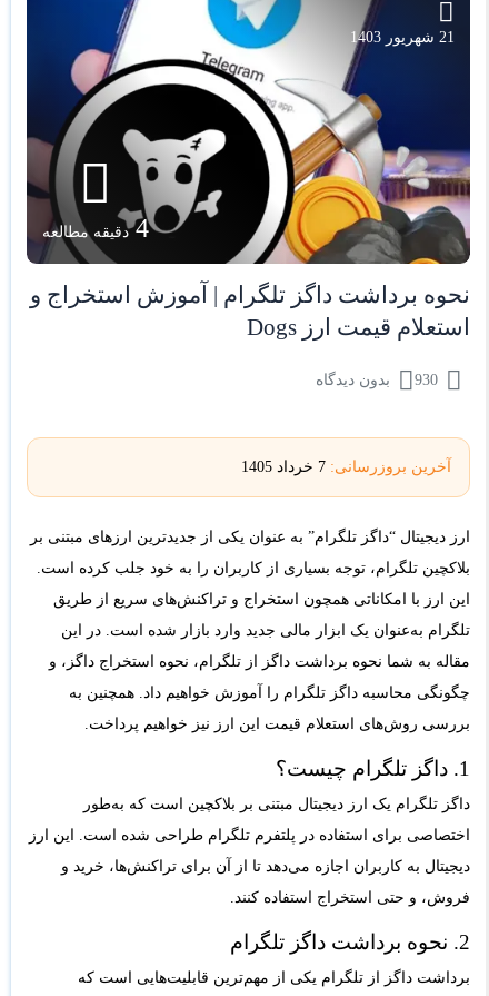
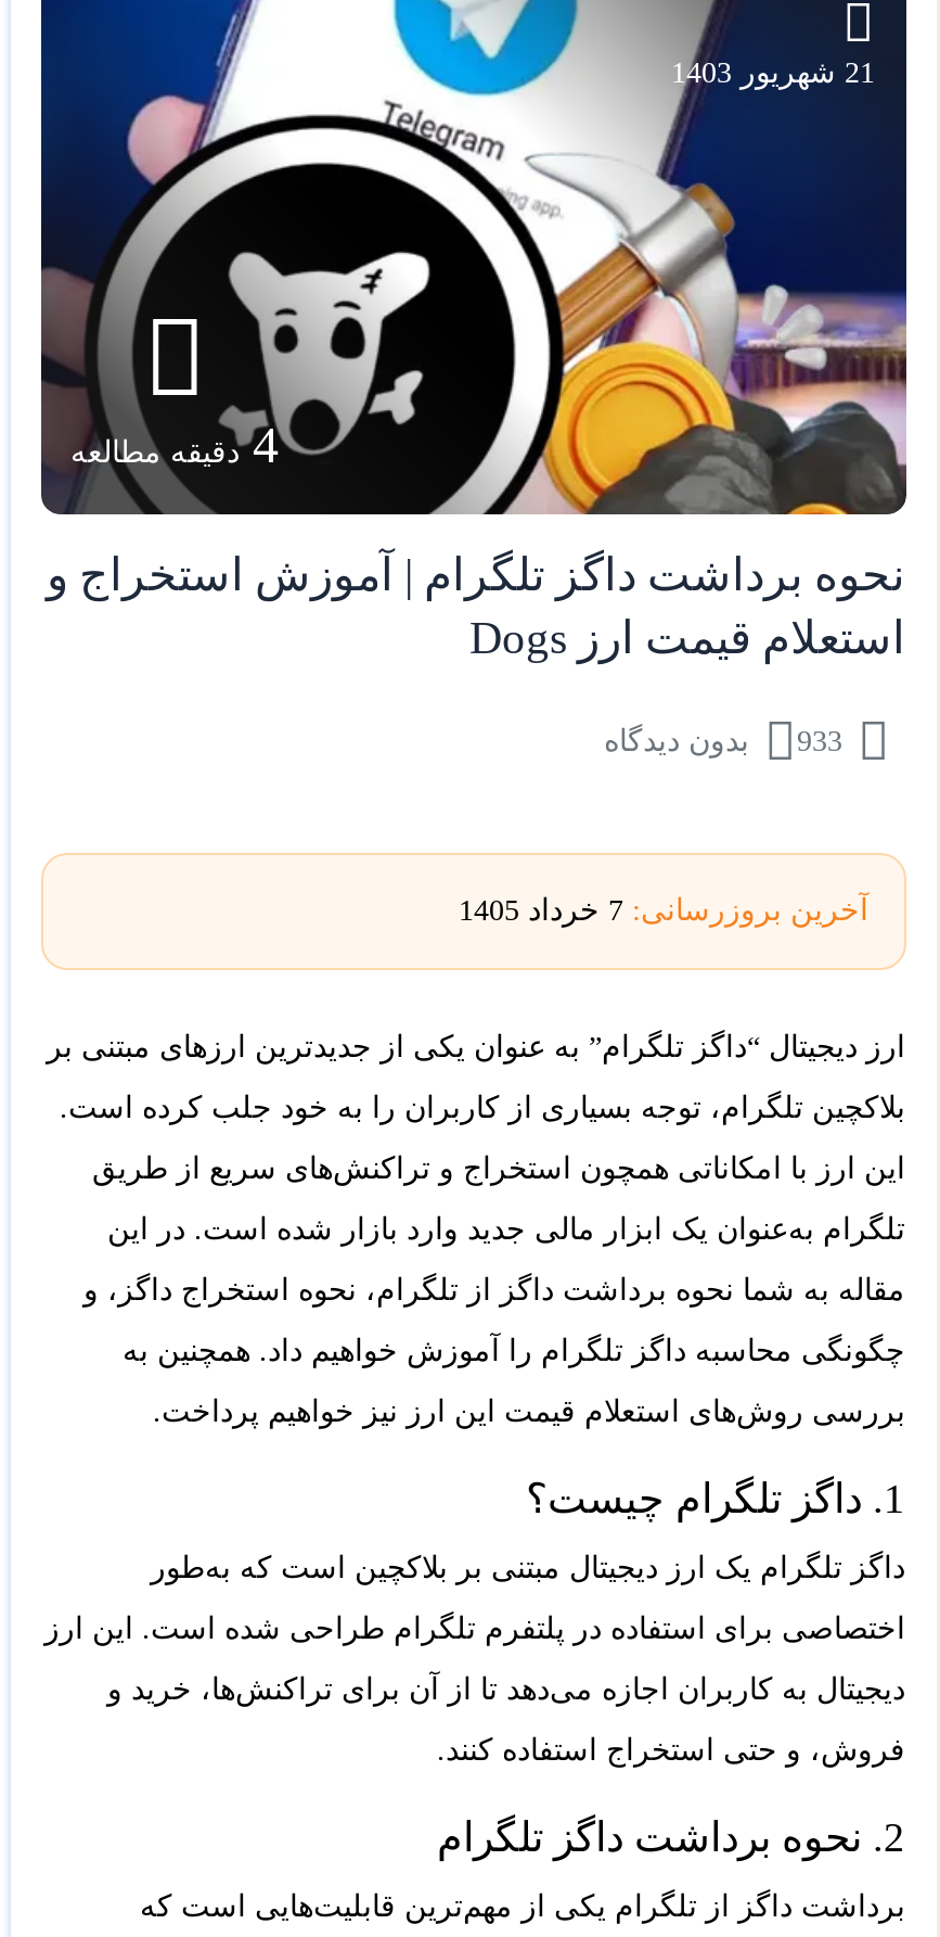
[315,372,437,388] 930 بدون دیدگاه -> [604,725,842,757] 933 بدون دیدگاه

